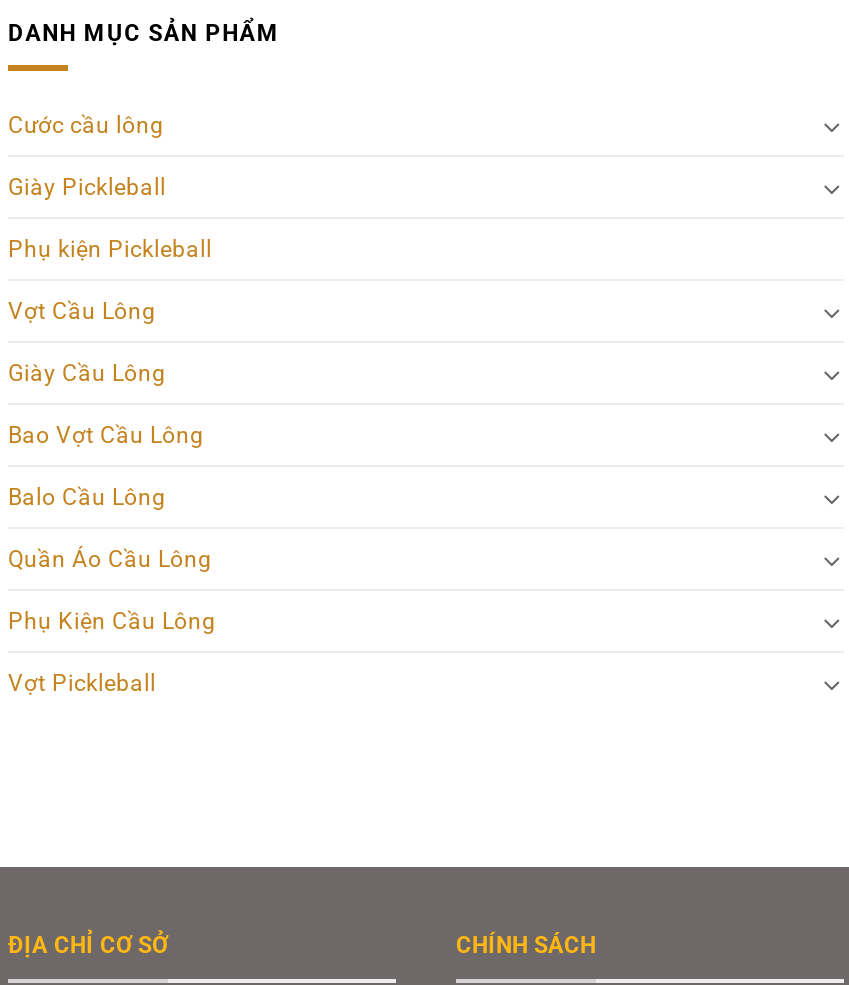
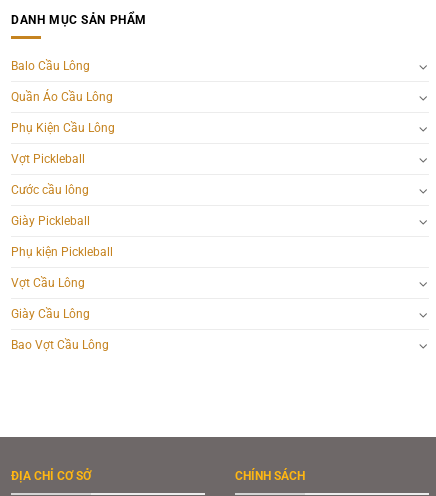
moved [8,111,212,449] -> [11,183,113,352]: Cước cầu lông | Giày Pickleball | Phụ kiện Pickleball | Vợt Cầu Lông | Giày Cầu Lông | Bao Vợt Cầu Lông
moved [8,483,216,697] -> [11,59,115,166]: Balo Cầu Lông | Quần Áo Cầu Lông | Phụ Kiện Cầu Lông | Vợt Pickleball

